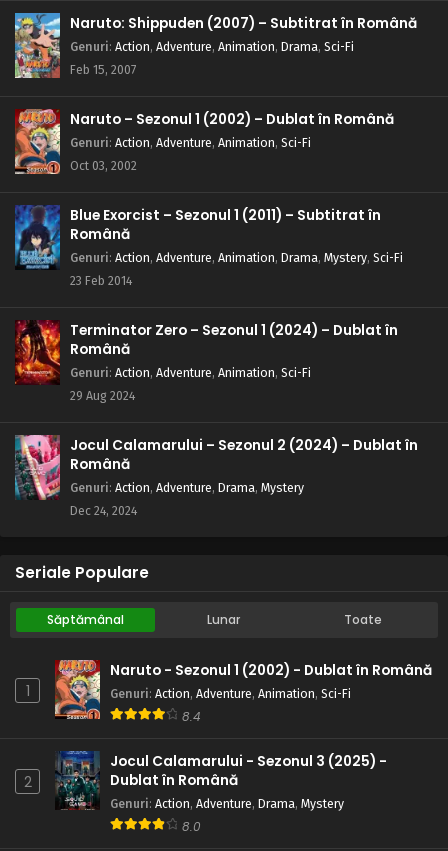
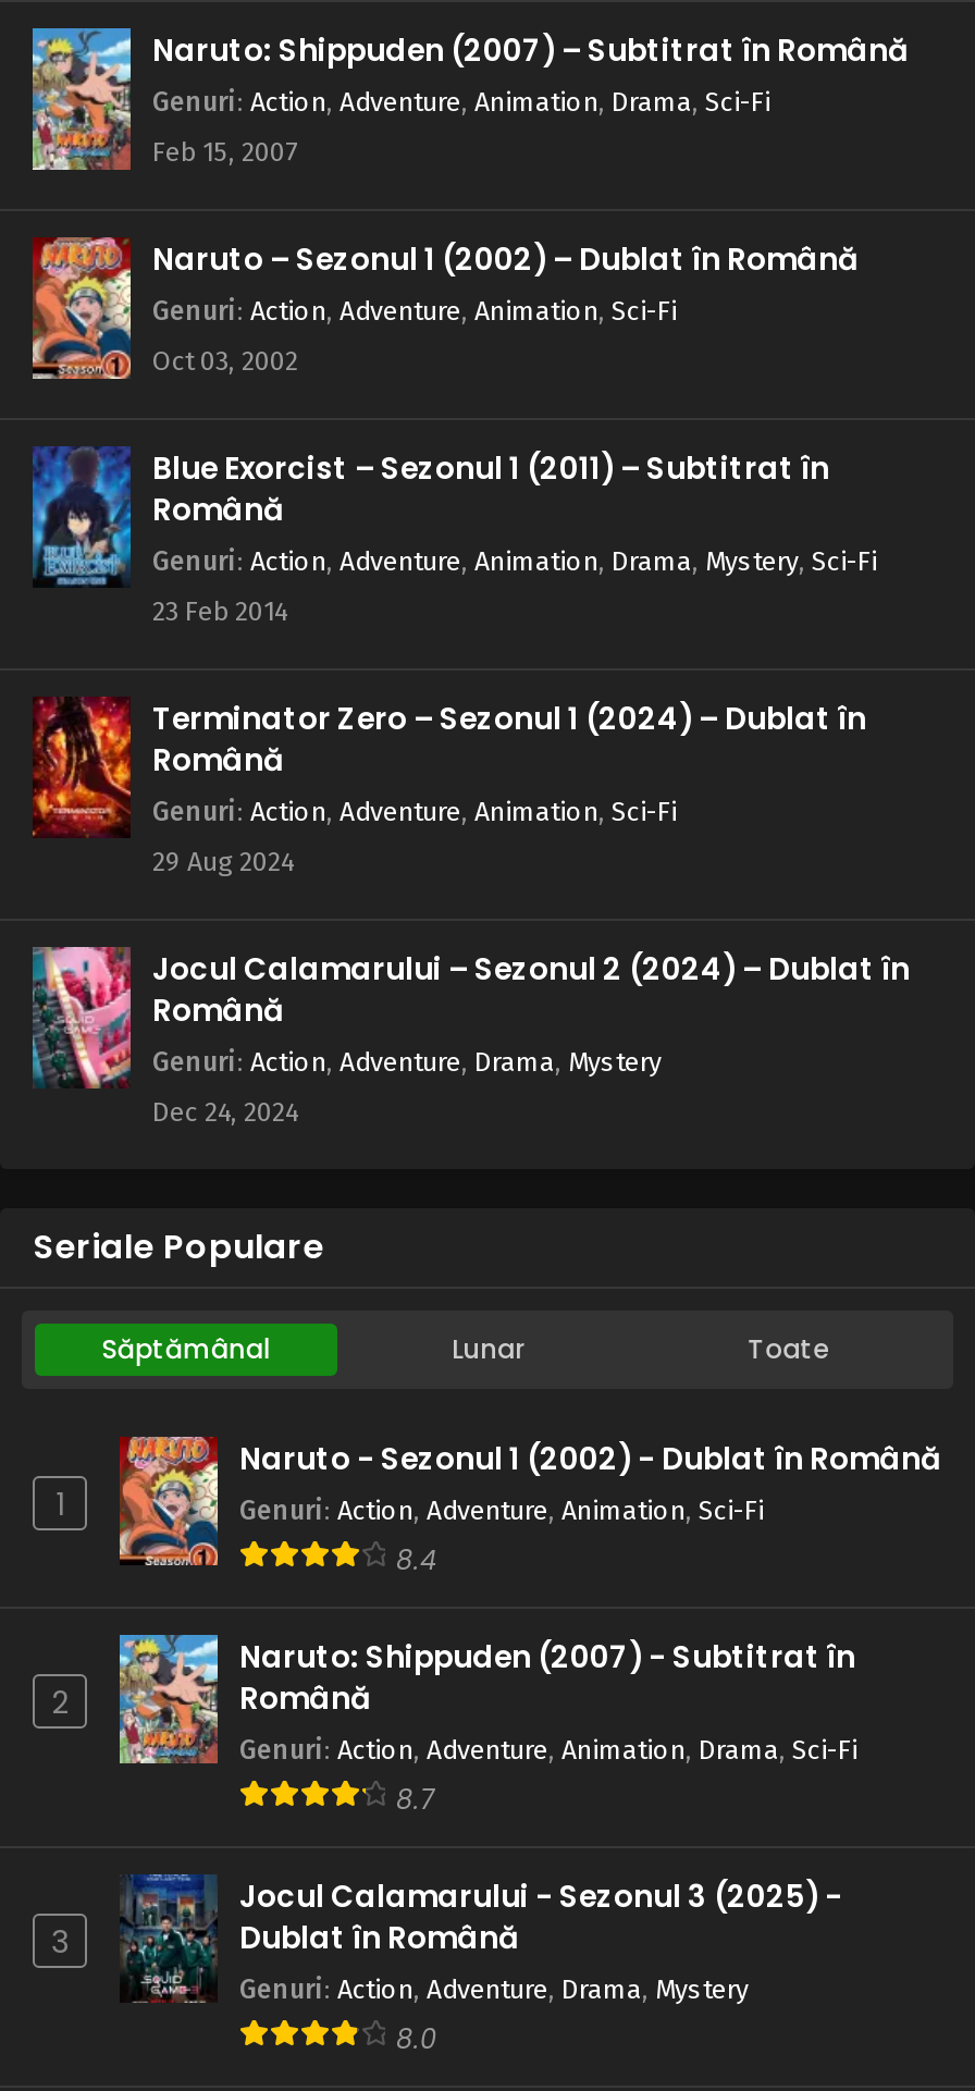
none -> [51,1633,857,1965] [image] | Naruto: Shippuden (2007) - Subtitrat în | Română | Genuri: Action, Adventure, Animation, Drama, Sci-Fi | 8.7 | 3

